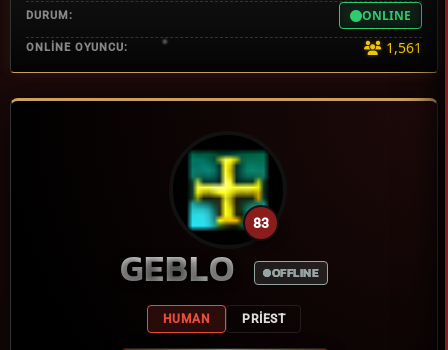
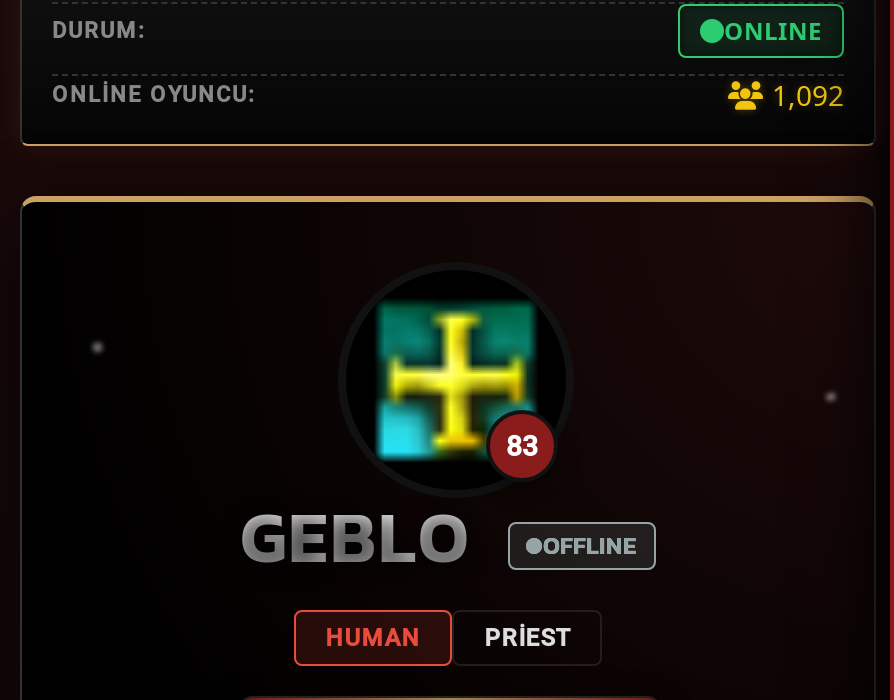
[382,38,422,57] 1,561 -> [764,76,844,114] 1,092

